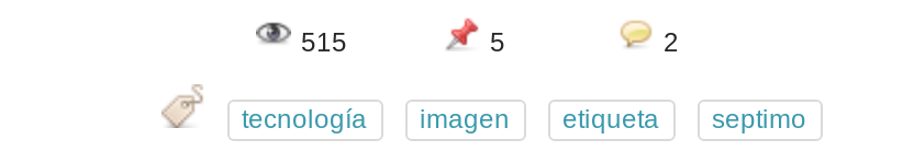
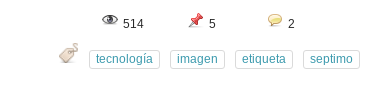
[301,28,347,58] 515 -> [122,17,143,31] 514

